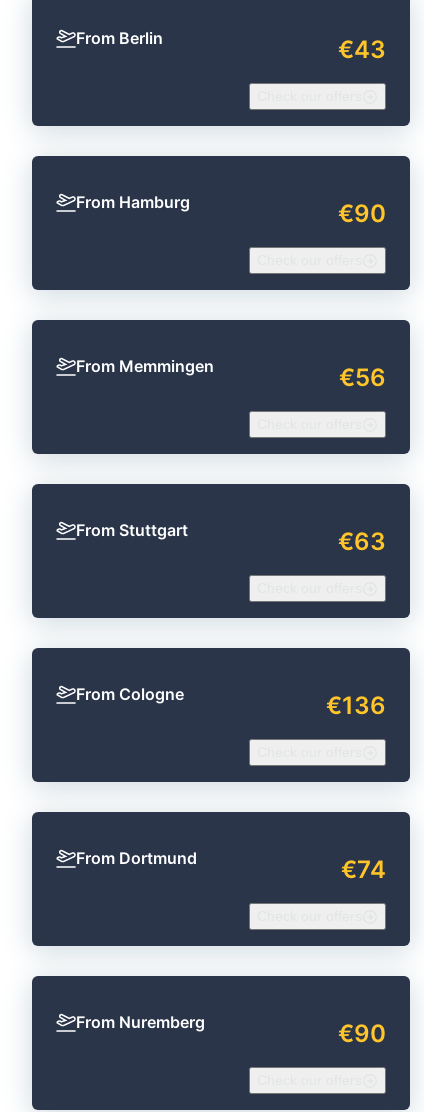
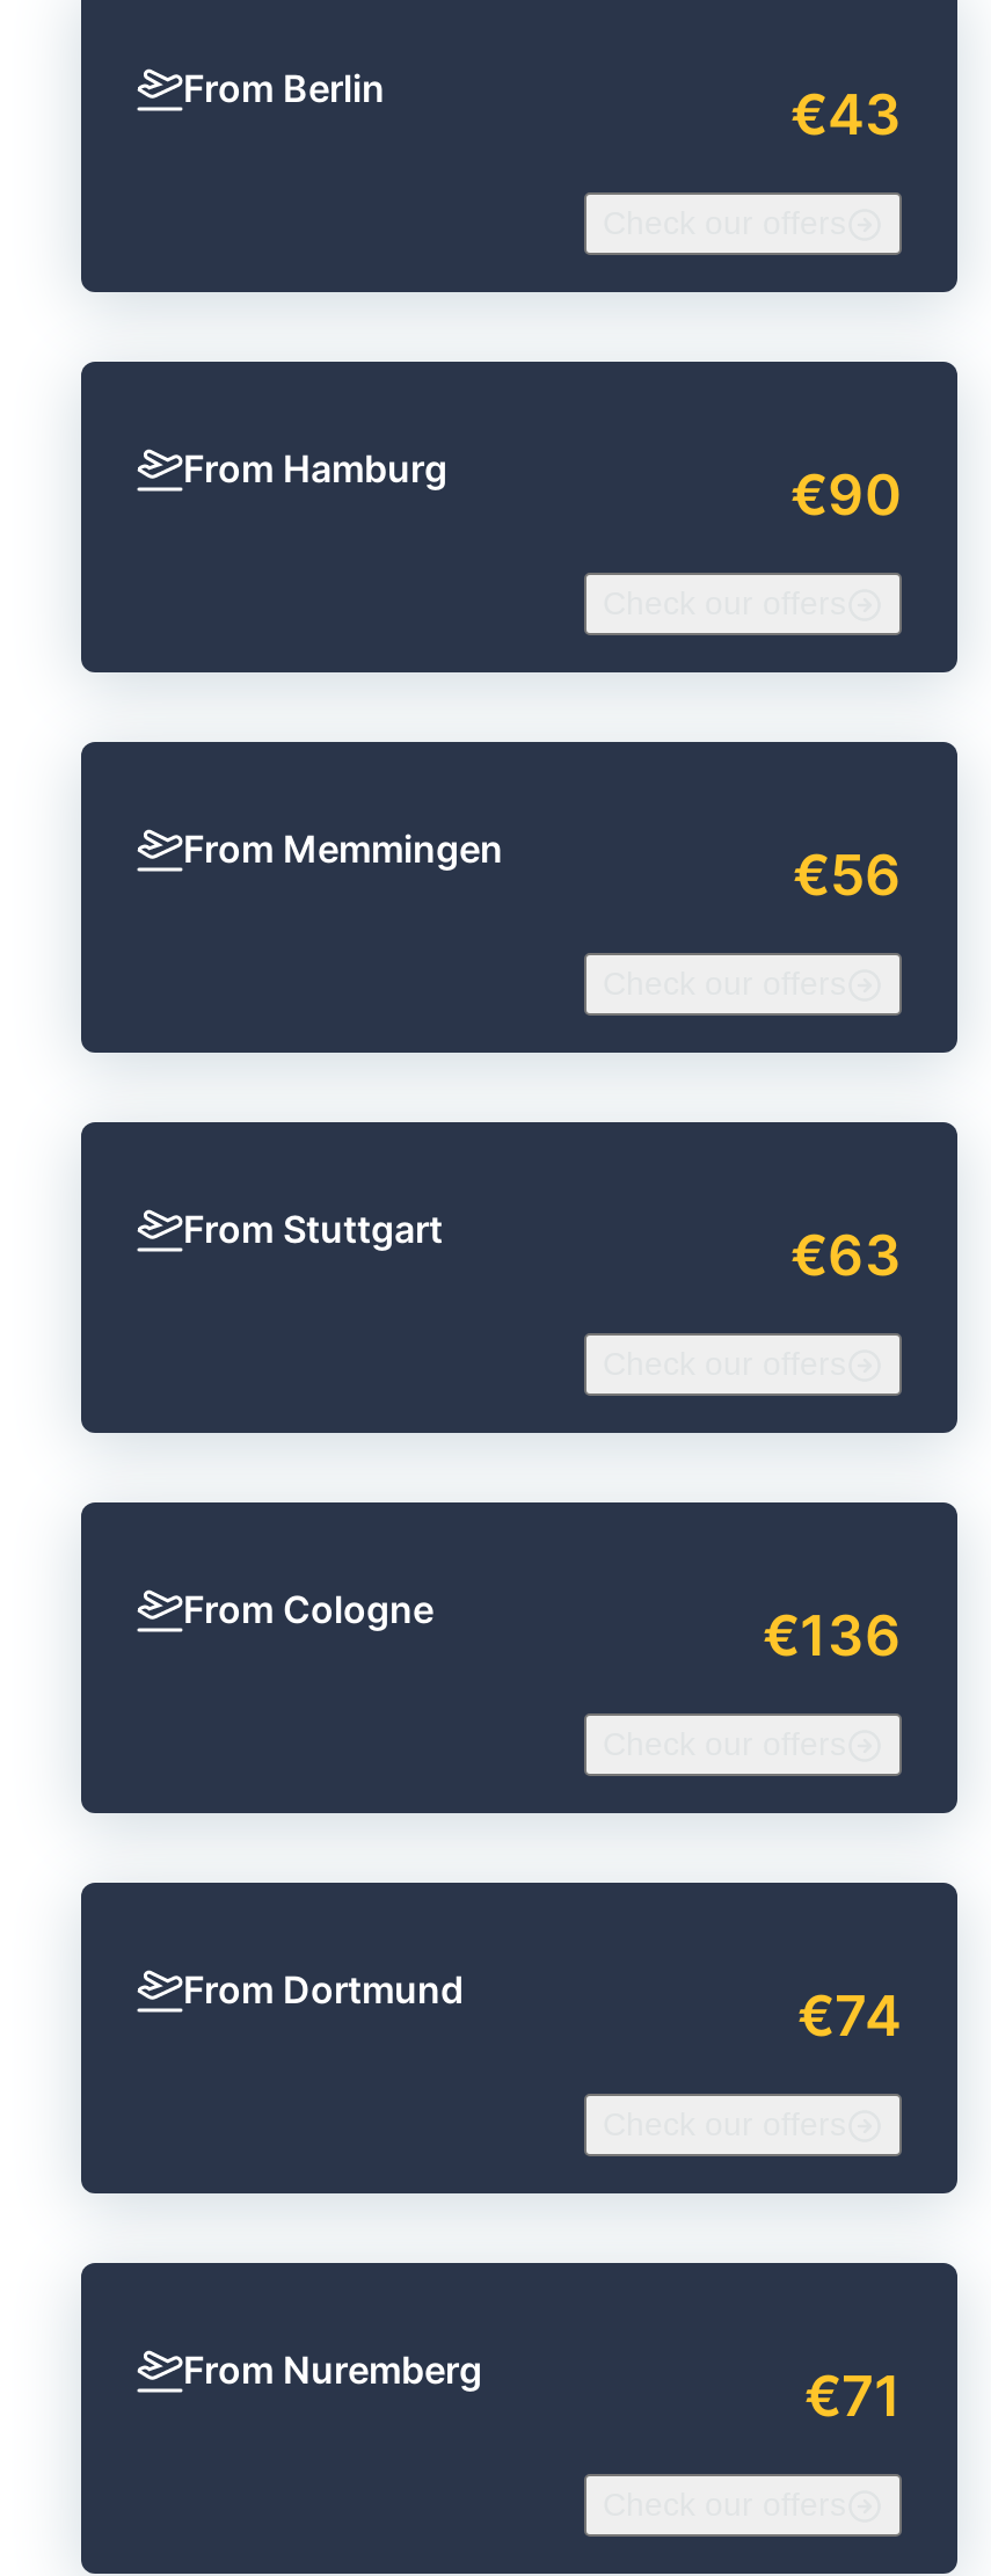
[338,1019,386,1048] €90 -> [804,2363,902,2430] €71

